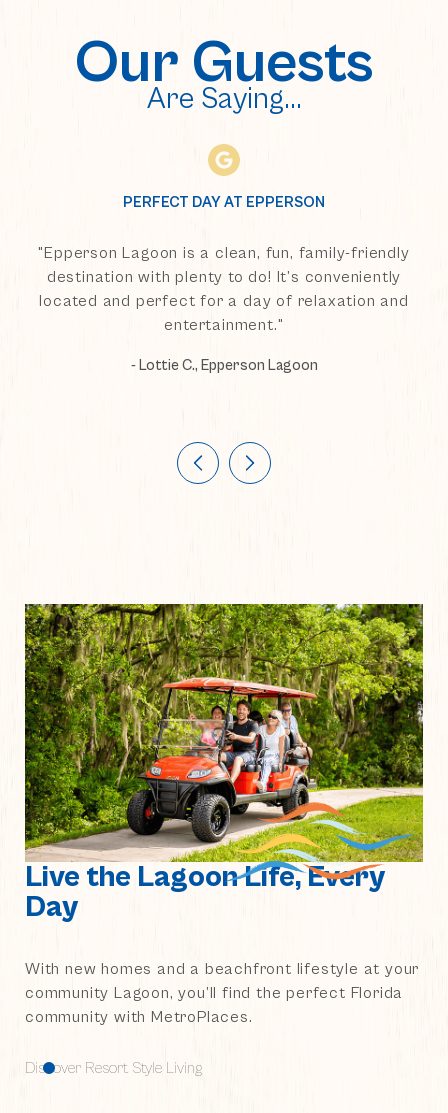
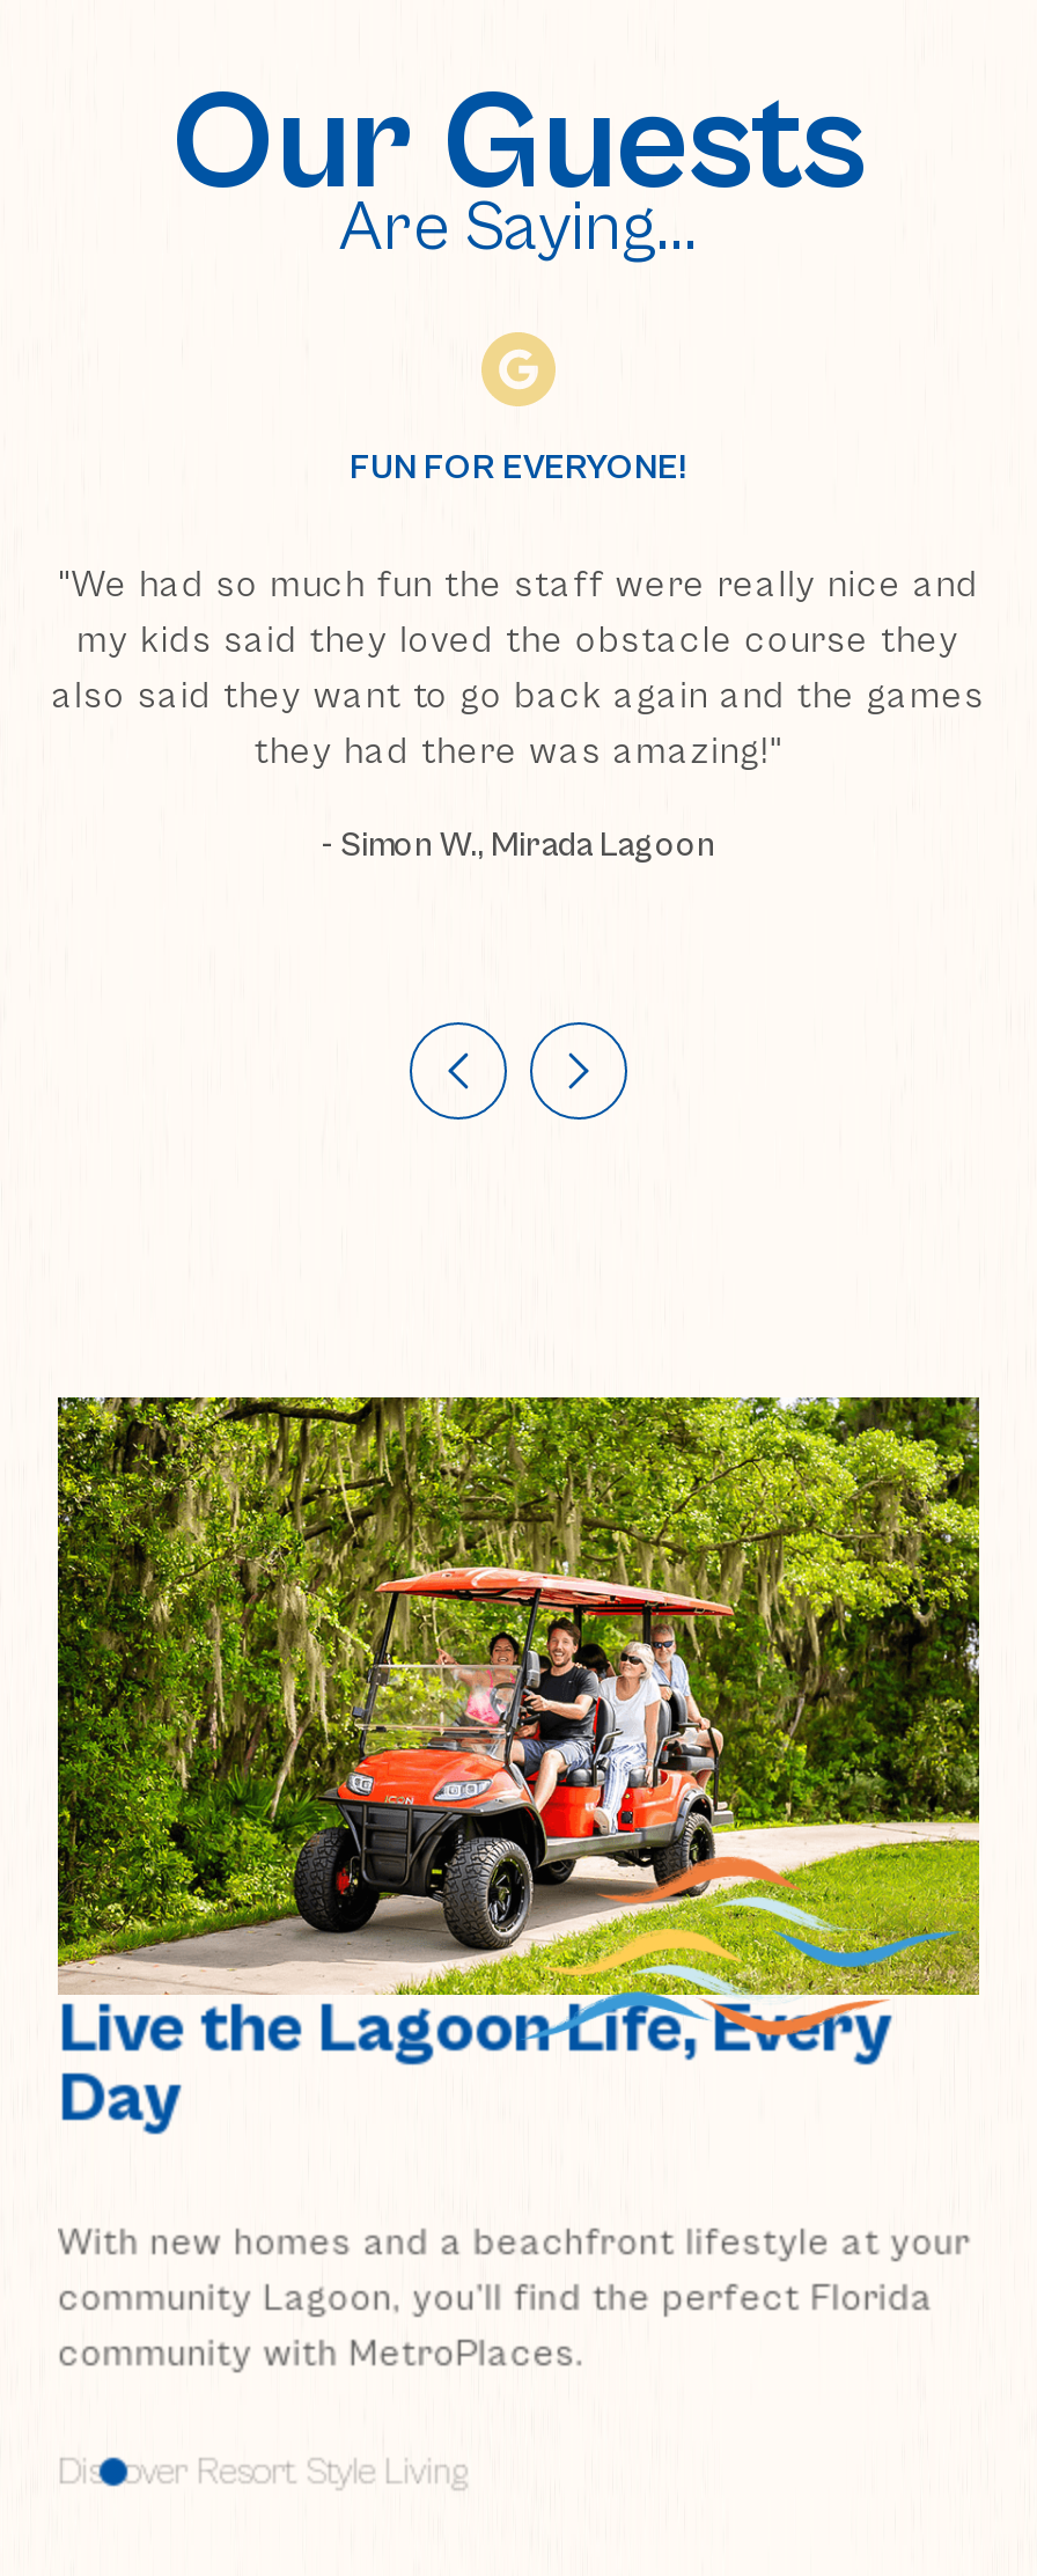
[123,193,325,210] PERFECT DAY AT EPPERSON -> [350,447,687,486] FUN FOR EVERYONE!
[38,243,410,333] "Epperson Lagoon is a clean, fun, family-friendly | destination with plenty to do! It’s conveniently | located and perfect for a day of relaxation and | entertainment." -> [52,563,985,771] "We had so much fun the staff were really nice and | my kids said they loved the obstacle course they | also said they want to go back again and the games | they had there was amazing!"
[130,356,317,373] - Lottie C., Epperson Lagoon -> [322,824,715,864] - Simon W., Mirada Lagoon

